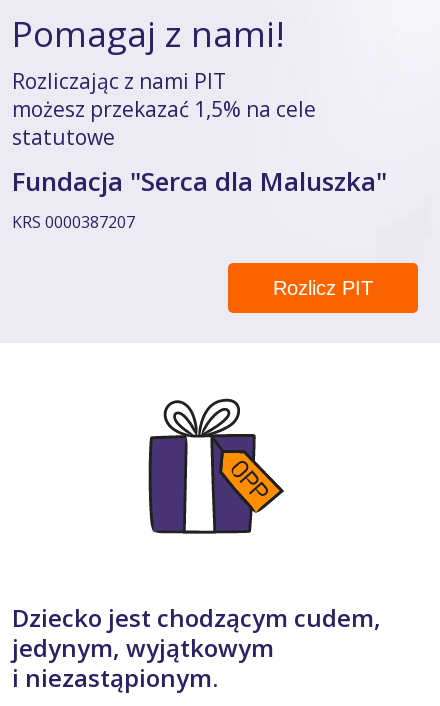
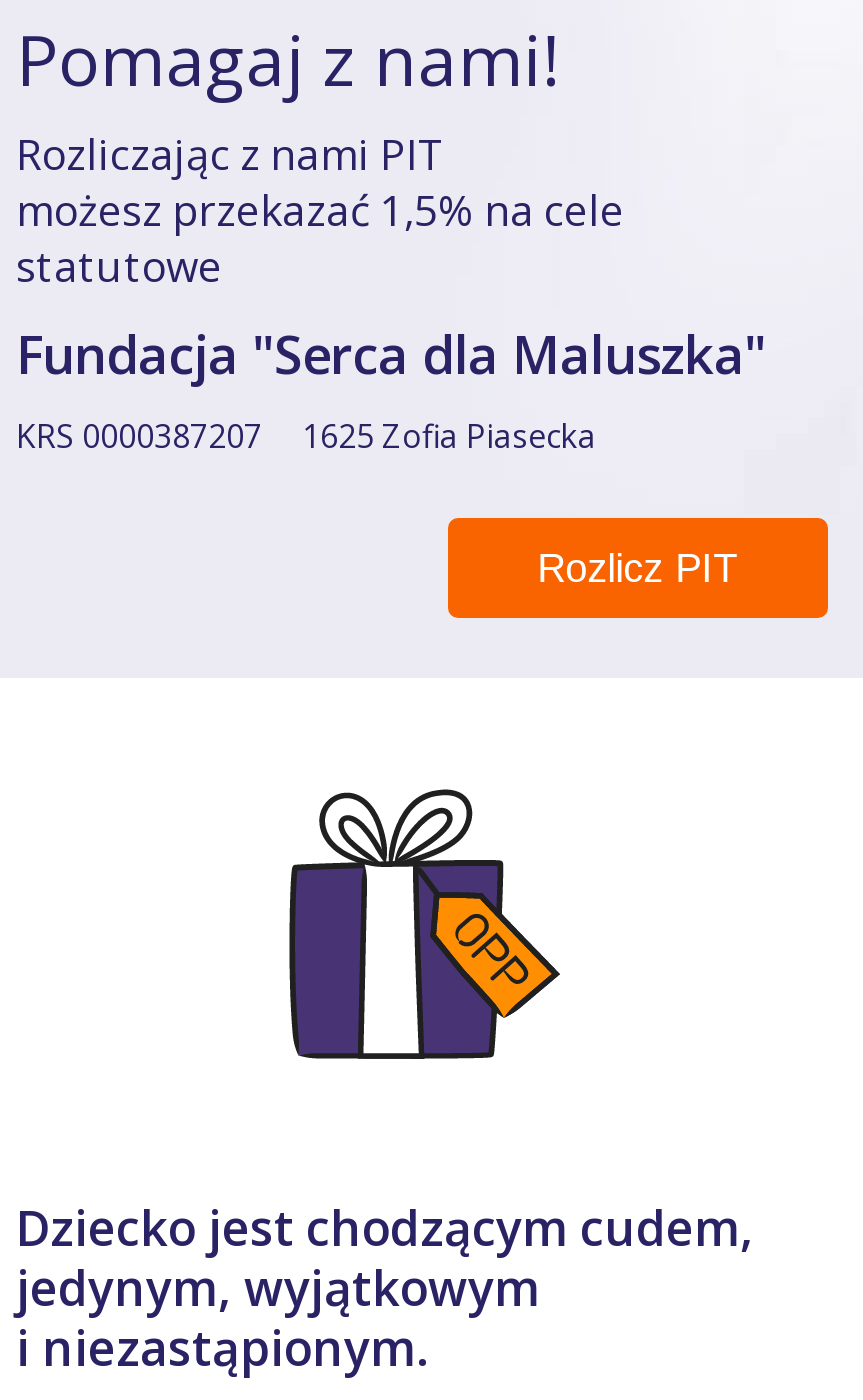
none -> [302,414,596,458] 1625 Zofia Piasecka

